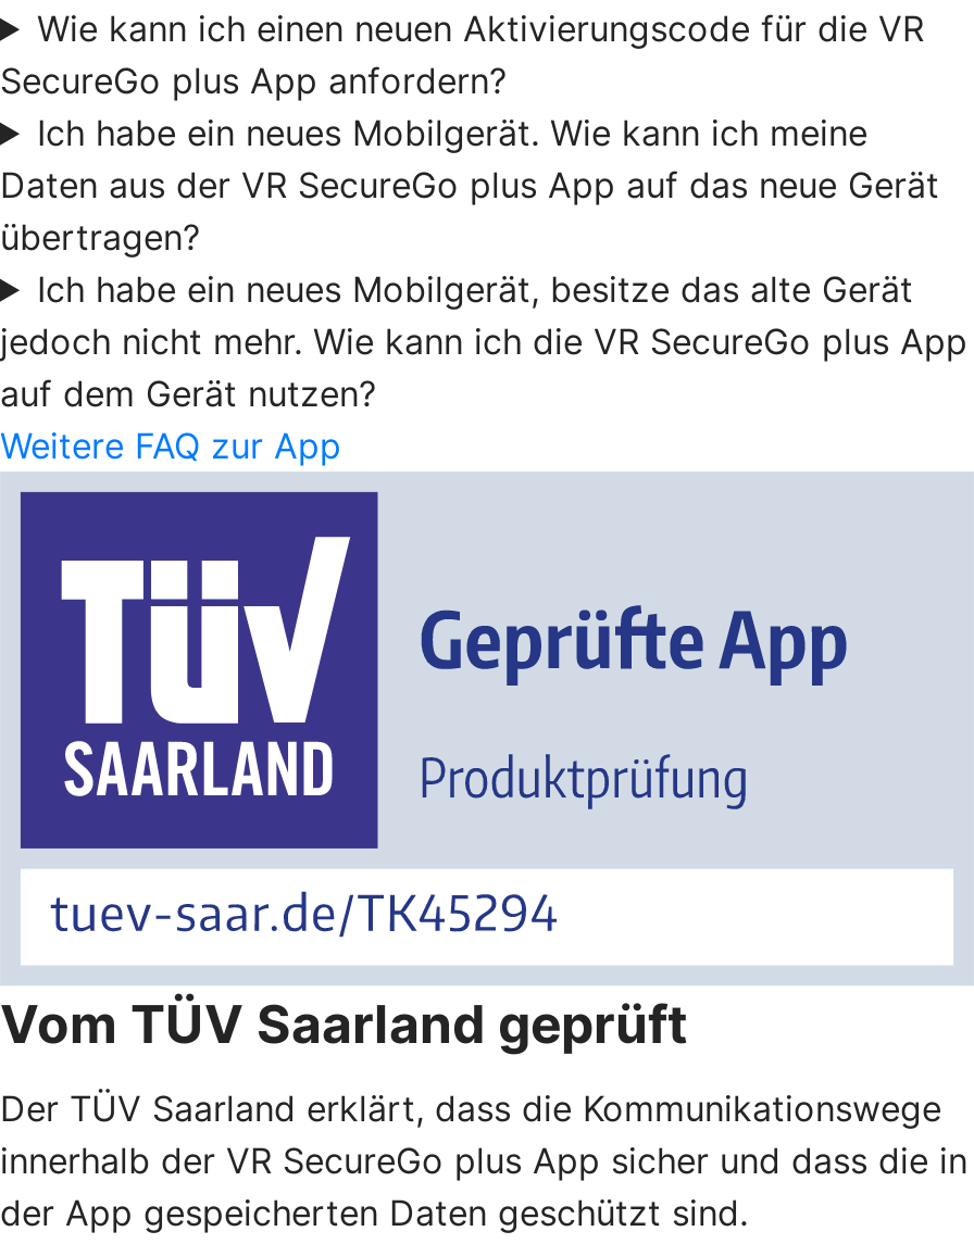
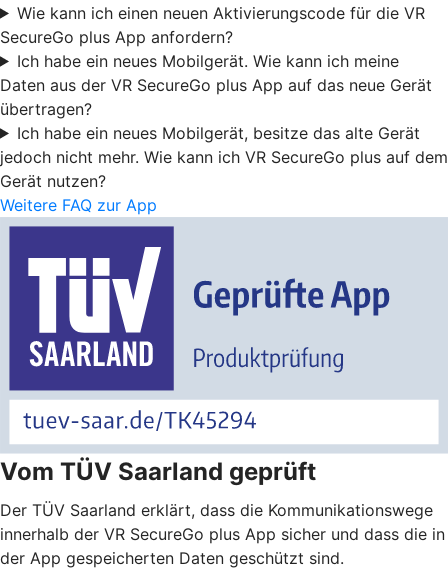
[0,319,967,414] jedoch nicht mehr. Wie kann ich die VR SecureGo plus App | auf dem Gerät nutzen? -> [0,147,448,191] jedoch nicht mehr. Wie kann ich VR SecureGo plus auf dem | Gerät nutzen?

